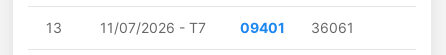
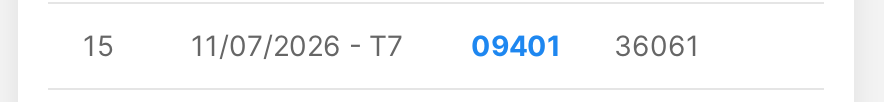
[45,19,61,36] 13 -> [83,27,115,61] 15

